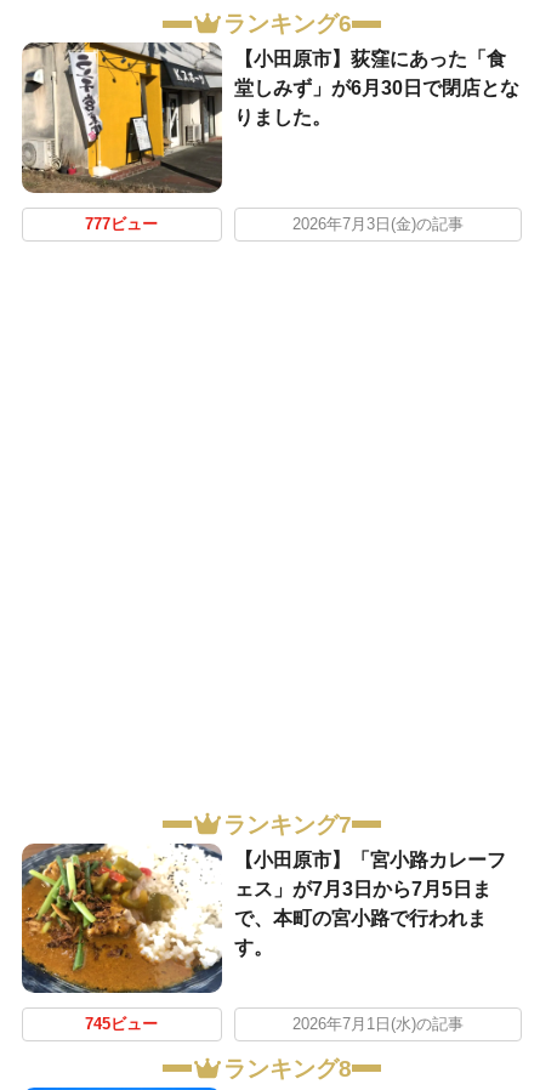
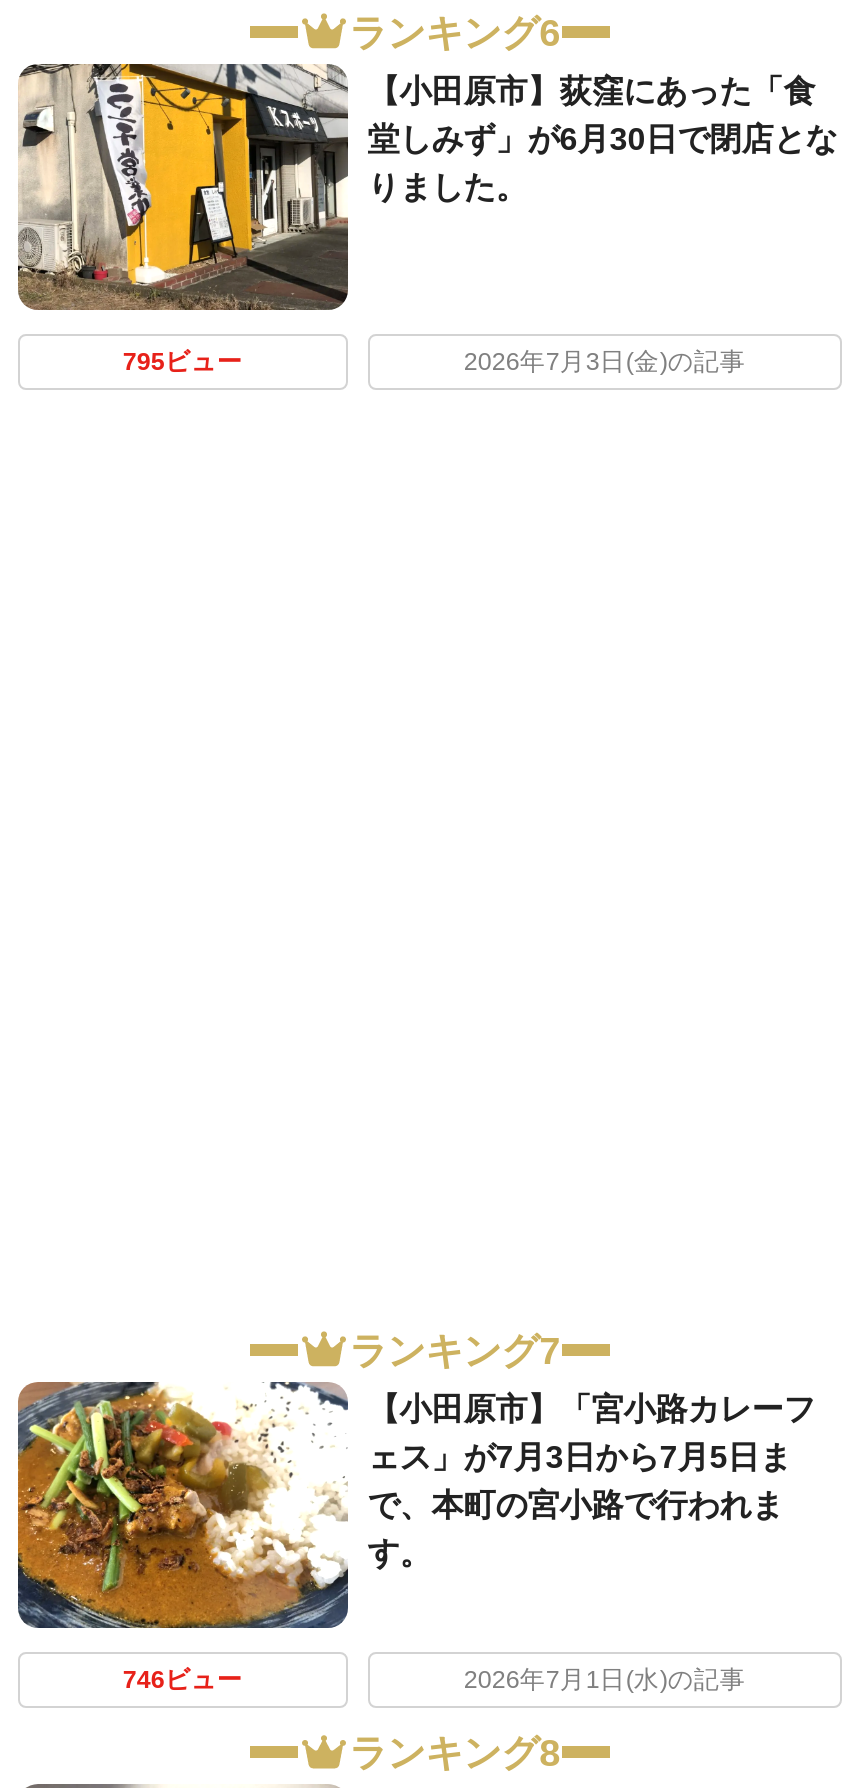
[85,216,158,233] 777ビュー -> [123,348,243,376] 795ビュー
[85,1016,158,1033] 745ビュー -> [123,1666,243,1694] 746ビュー

